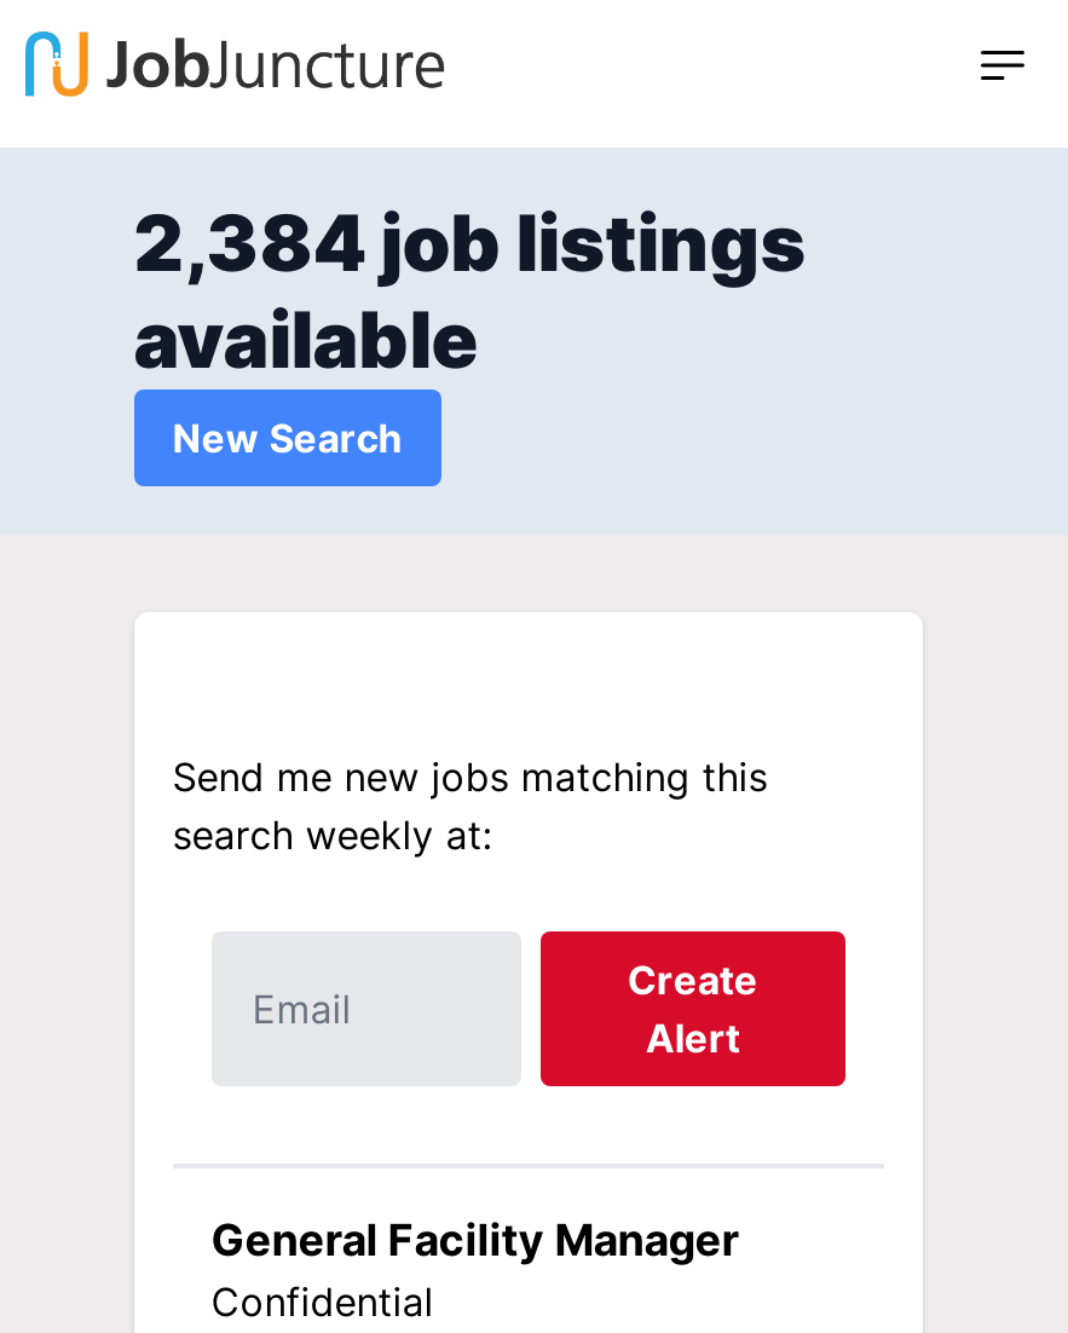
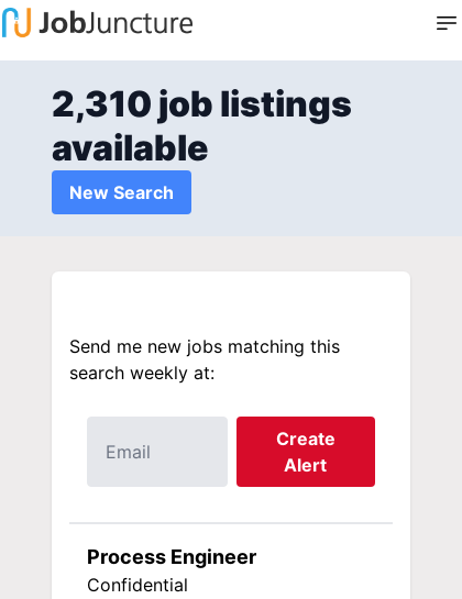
[134,196,806,291] 2,384 job listings -> [51,83,352,126] 2,310 job listings
[211,1215,739,1266] General Facility Manager -> [87,545,256,568] Process Engineer

